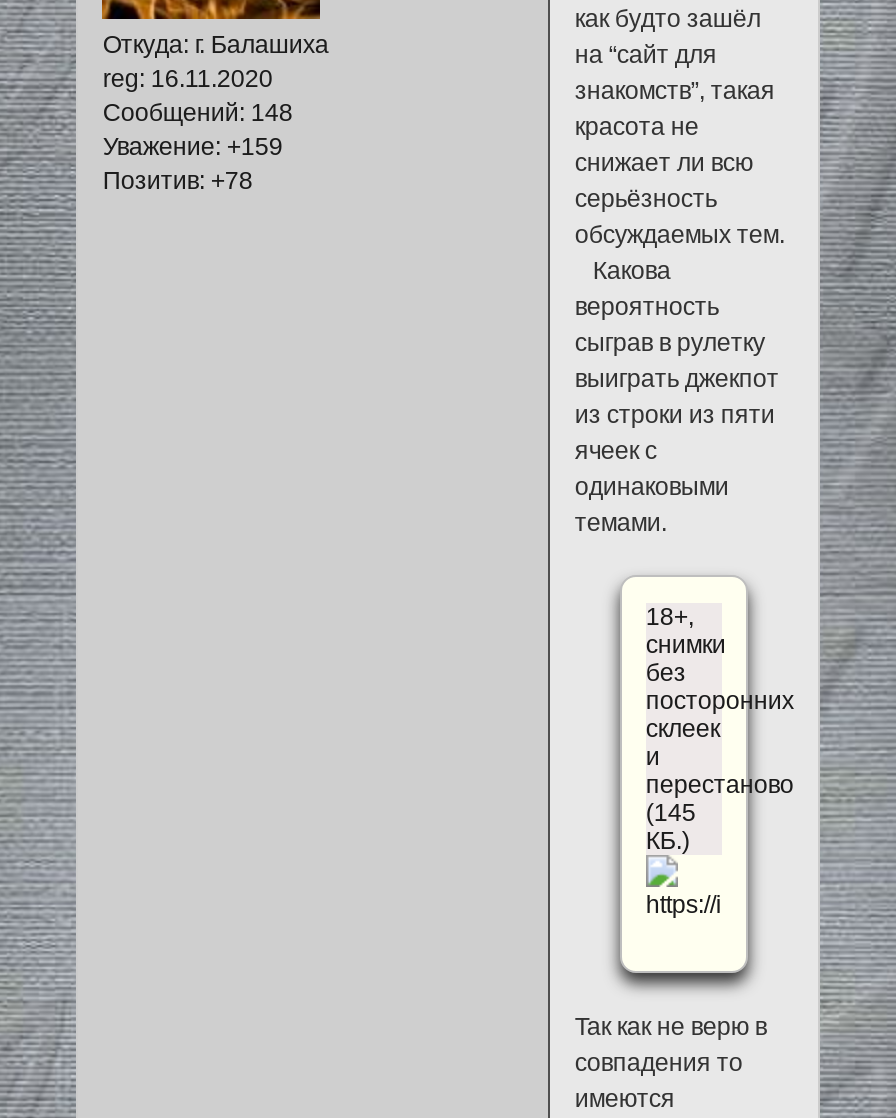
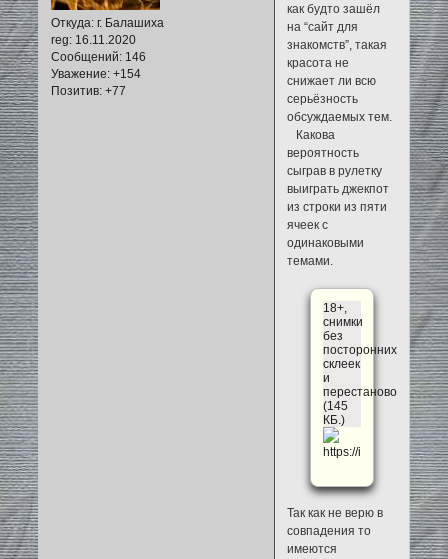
[103,99,293,127] Сообщений: 148 -> [51,49,146,63] Сообщений: 146
[103,133,283,161] Уважение: +159 -> [51,66,141,80] Уважение: +154
[103,167,253,195] Позитив: +78 -> [51,83,126,97] Позитив: +77

